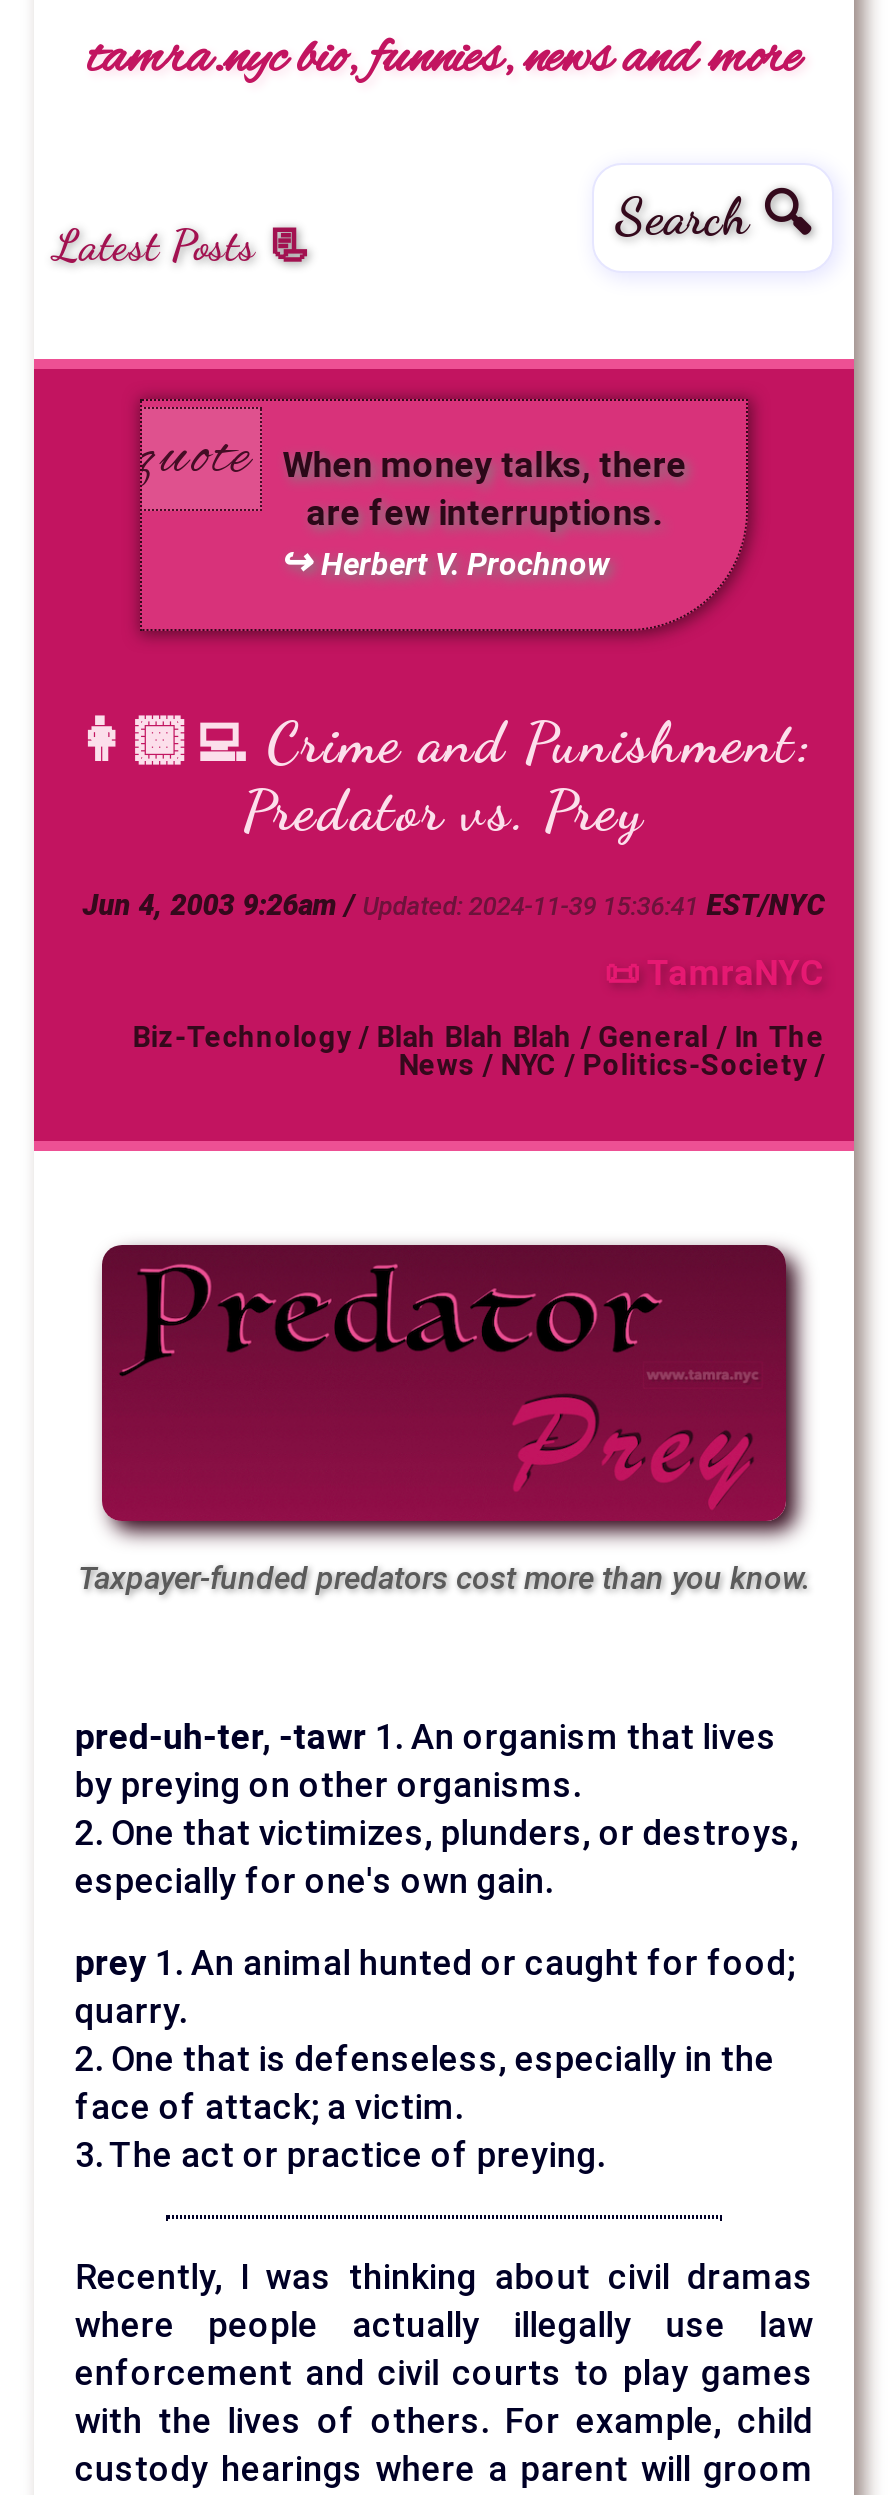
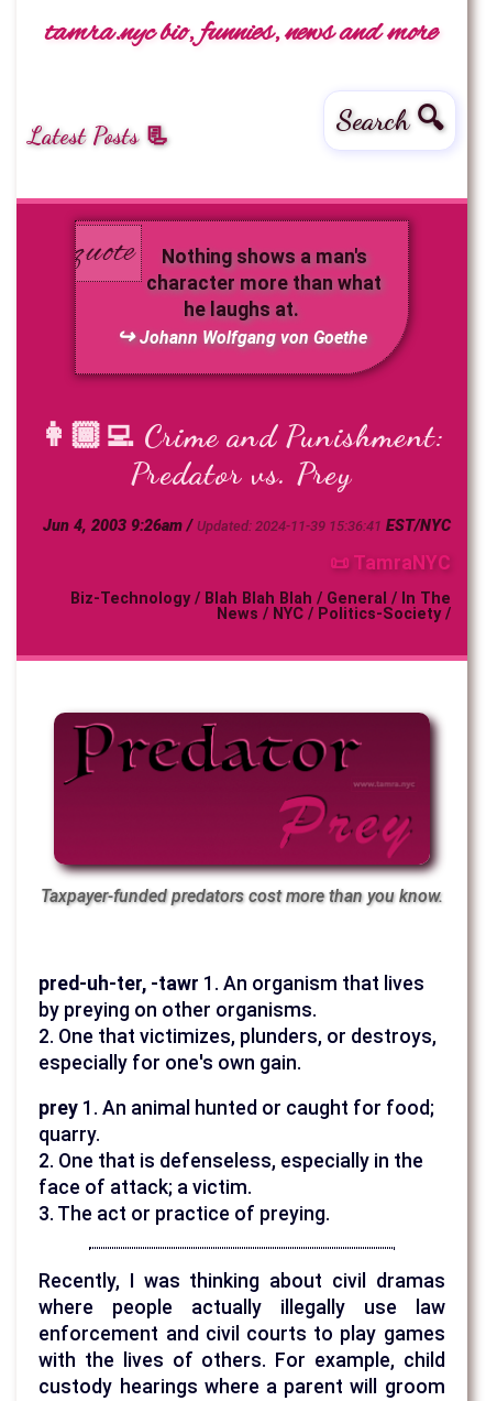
[282,445,686,583] When money talks, there | are few interruptions. | Herbert V. Prochnow -> [140,246,382,348] Nothing shows a man's | character more than what | he laughs at. | Johann Wolfgang von Goethe

